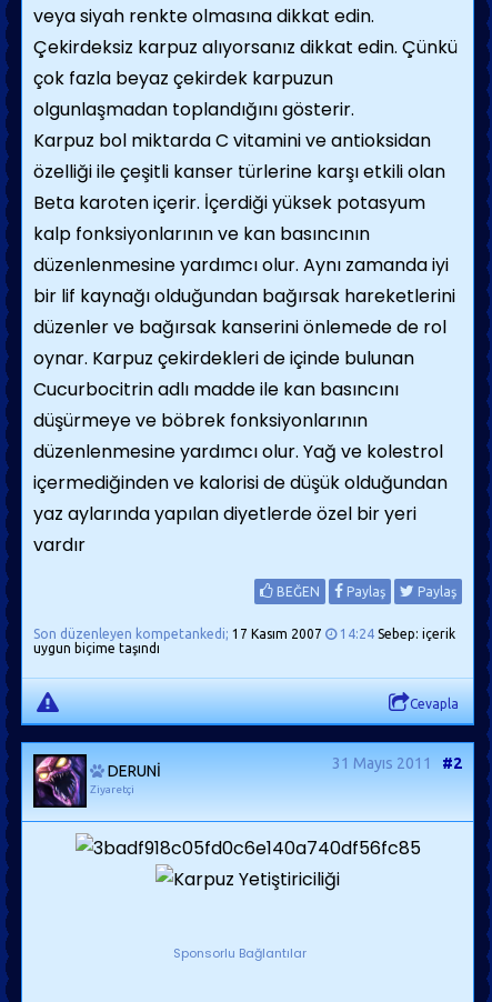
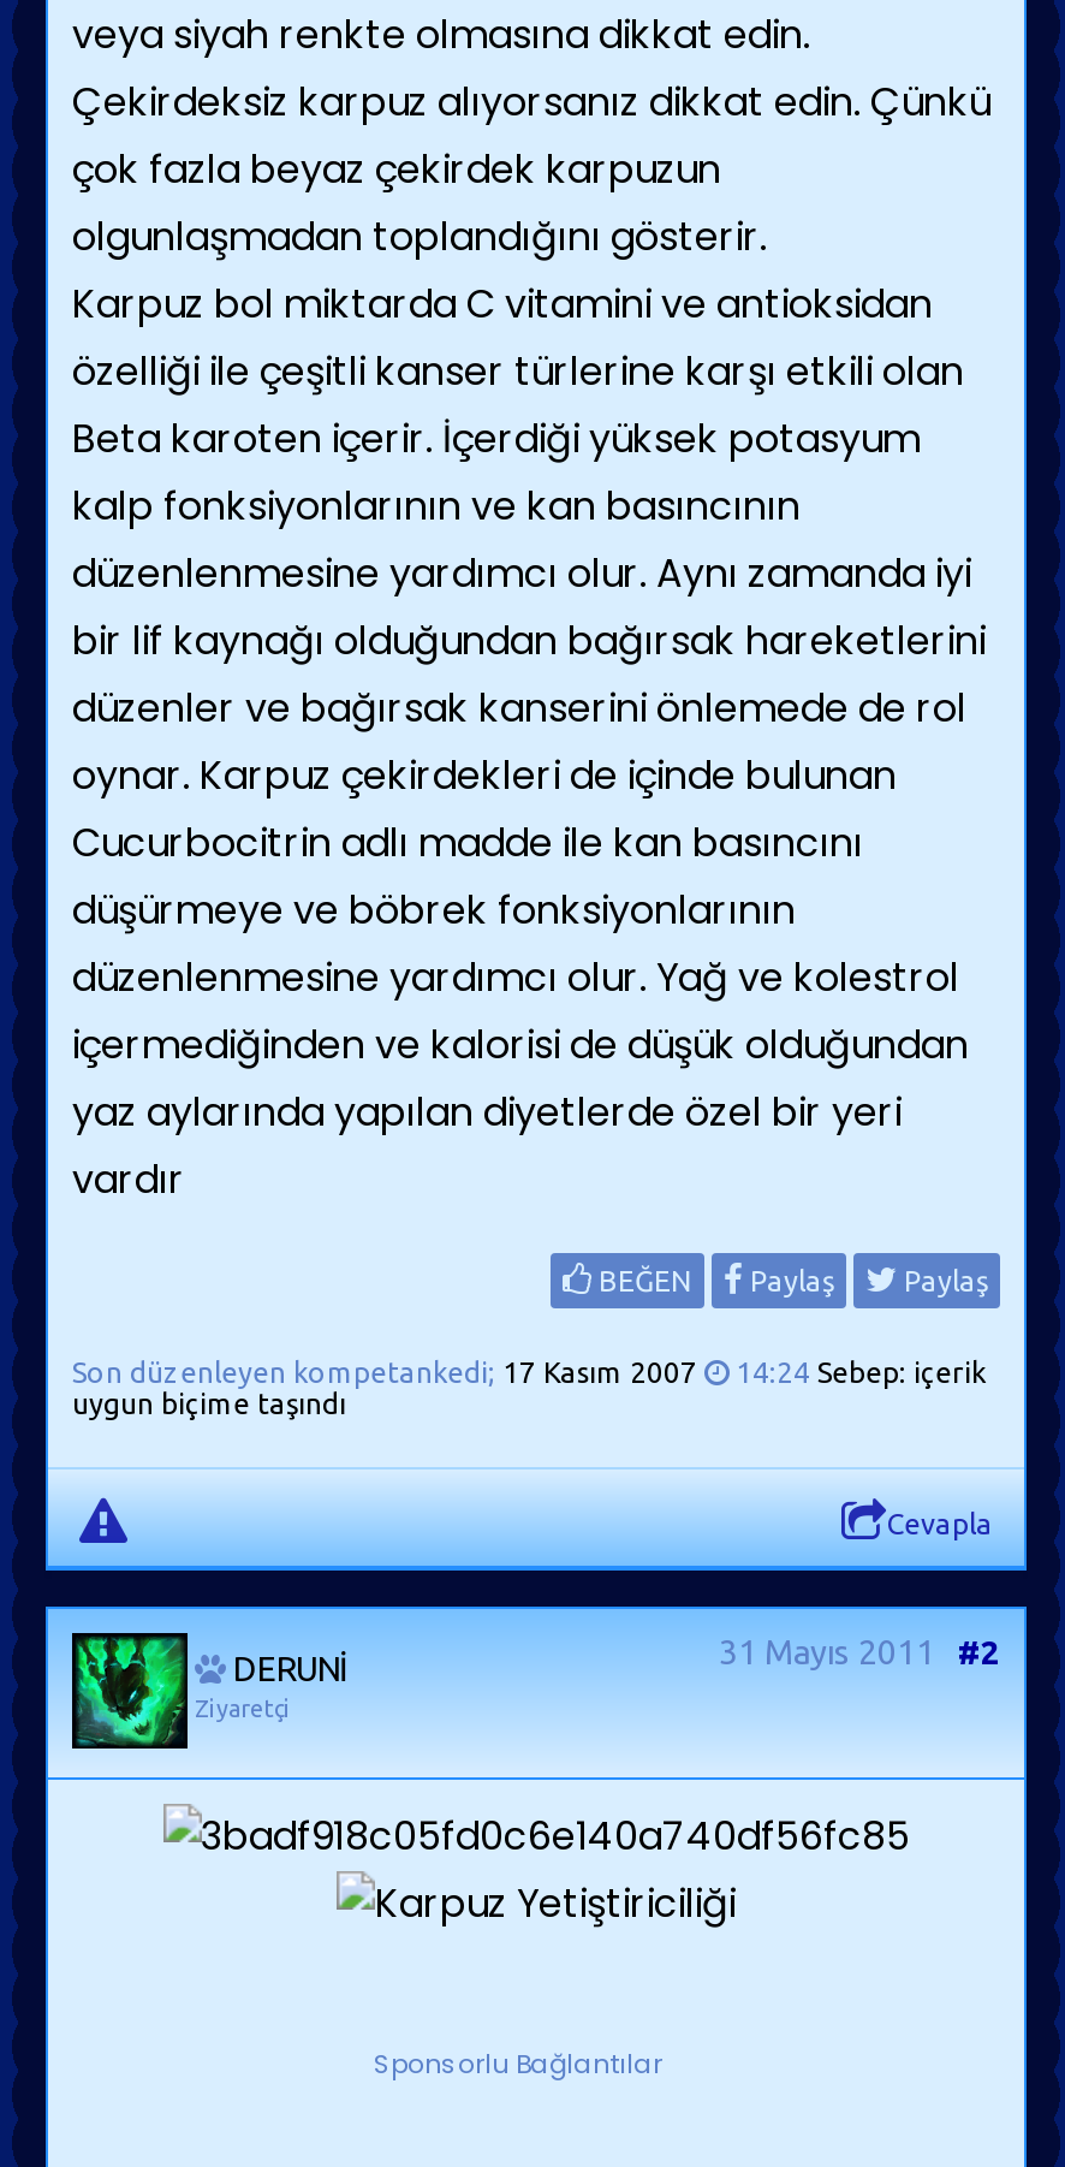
[34,755,86,806] [image] -> [75,1635,185,1746] [image]

